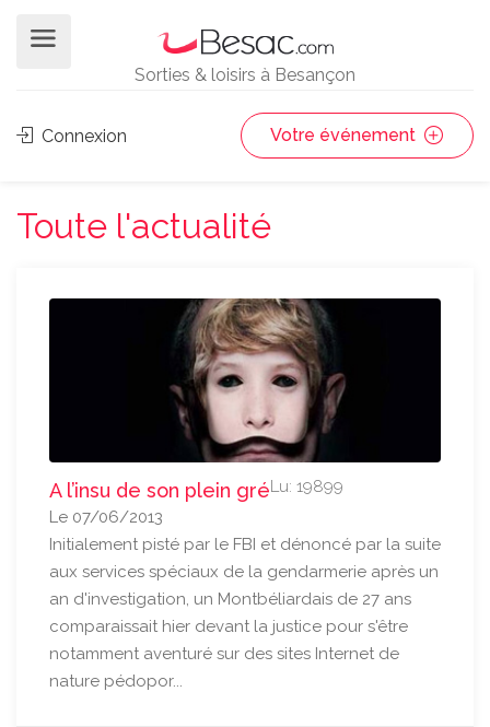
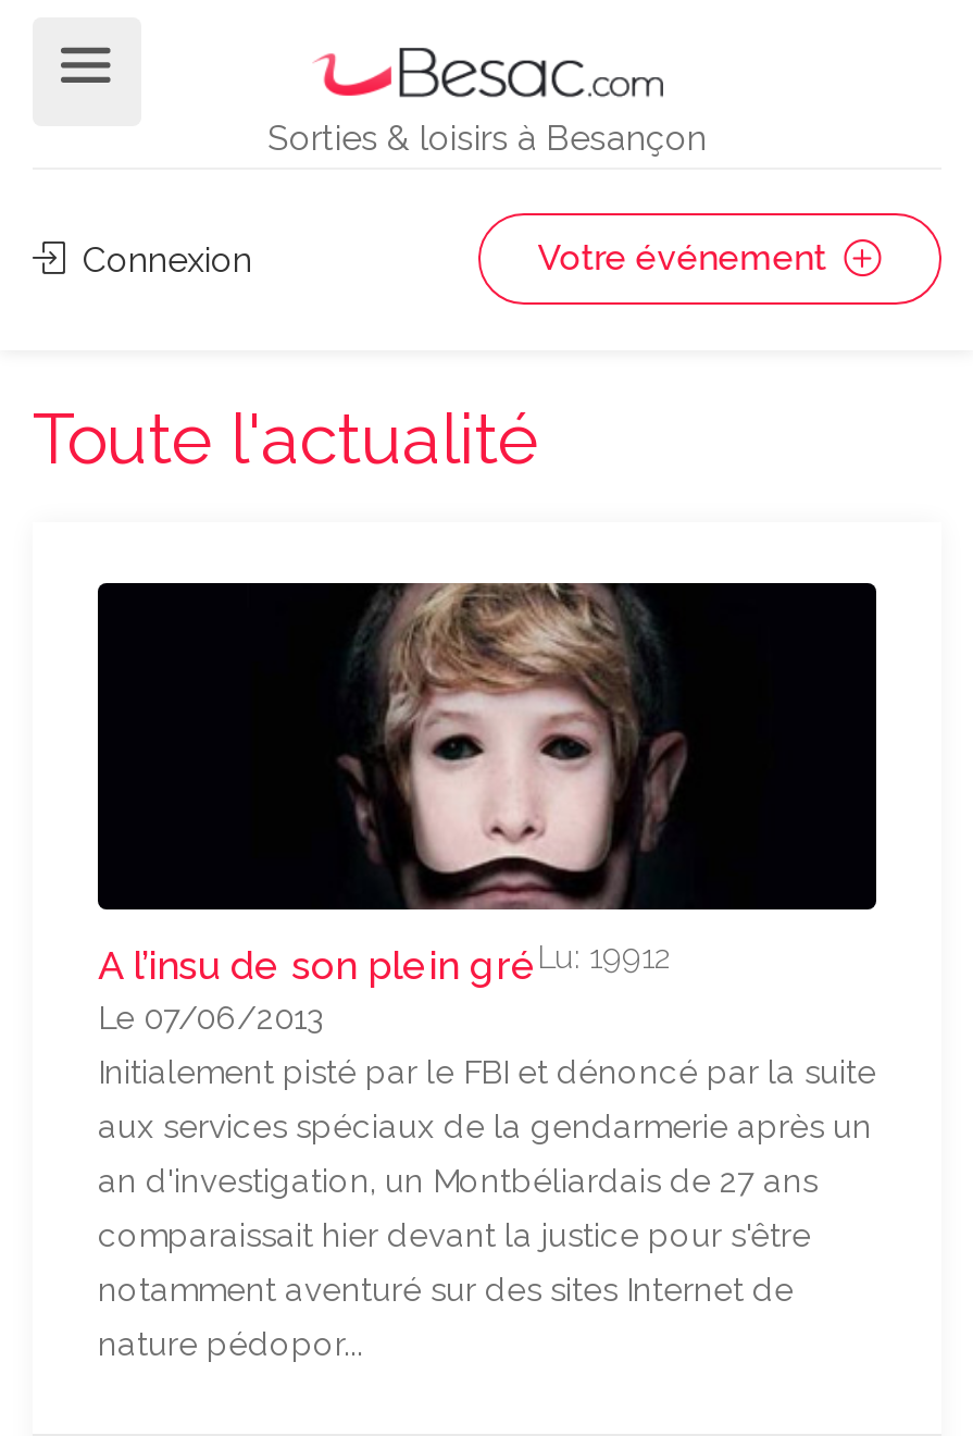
[49,477,343,502] A l’insu de son plein gréLu: 19899 -> [98,938,672,988] A l’insu de son plein gréLu: 19912

